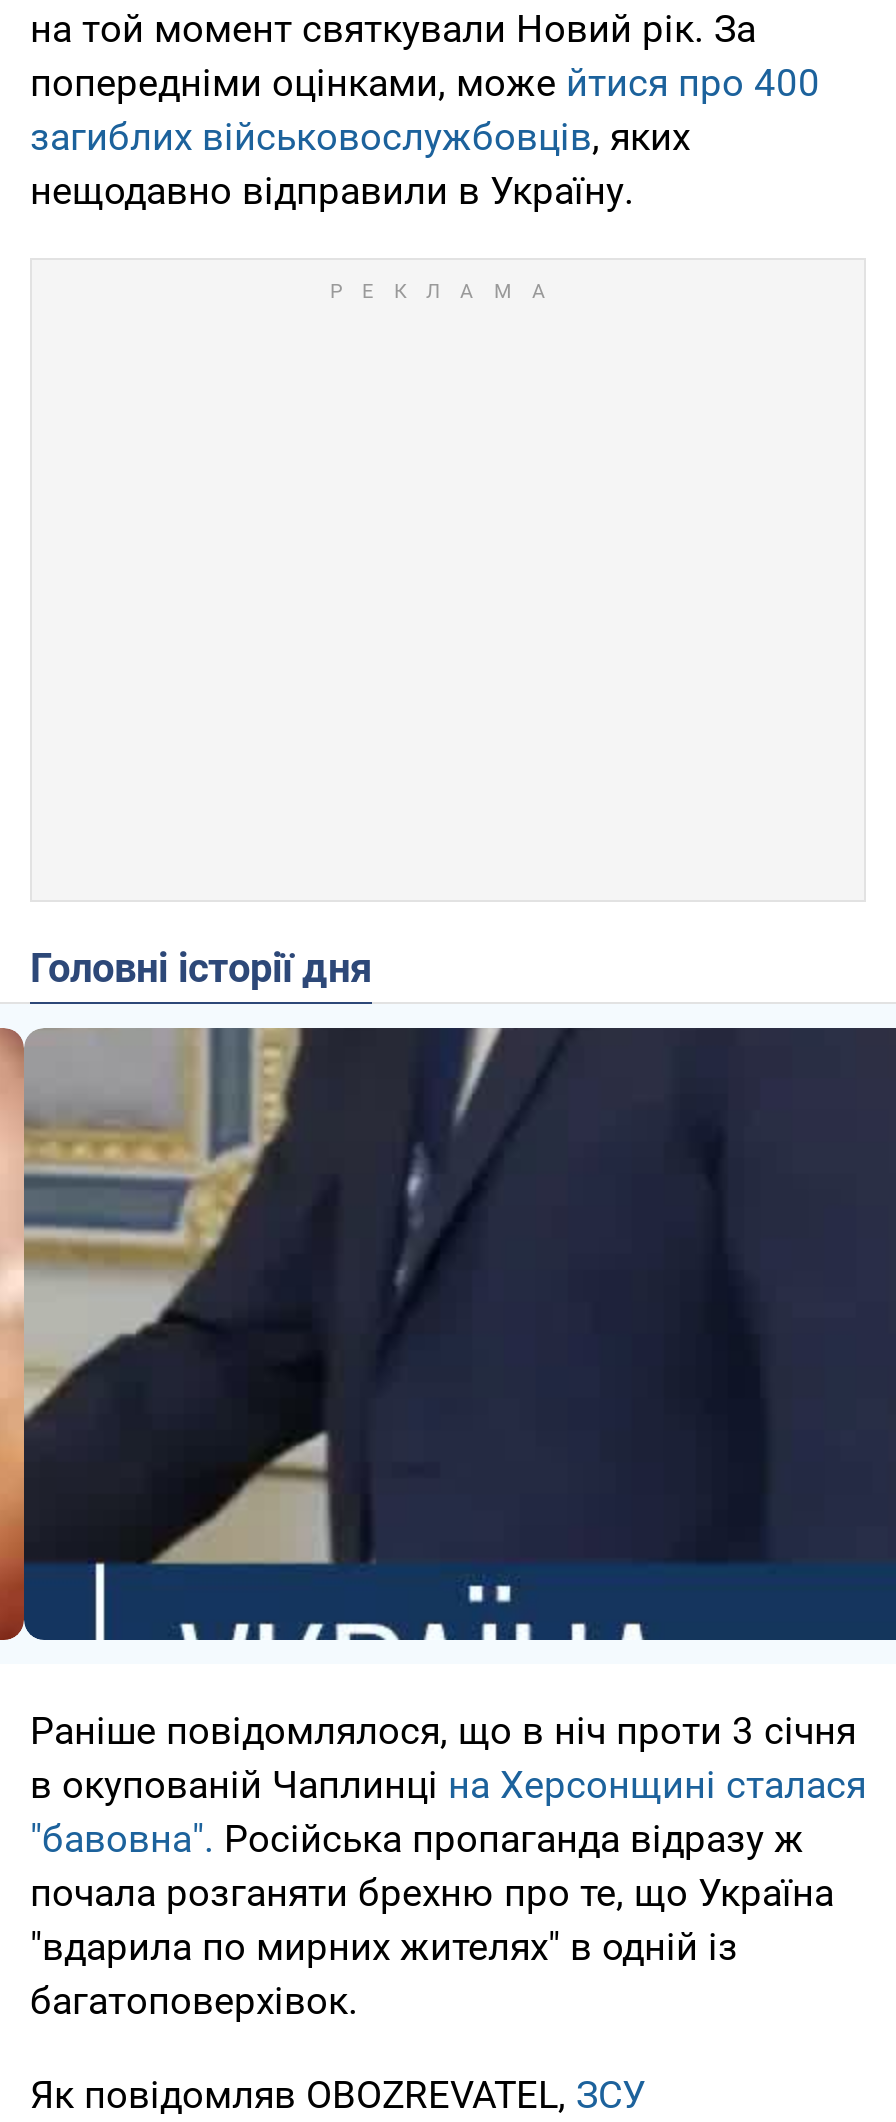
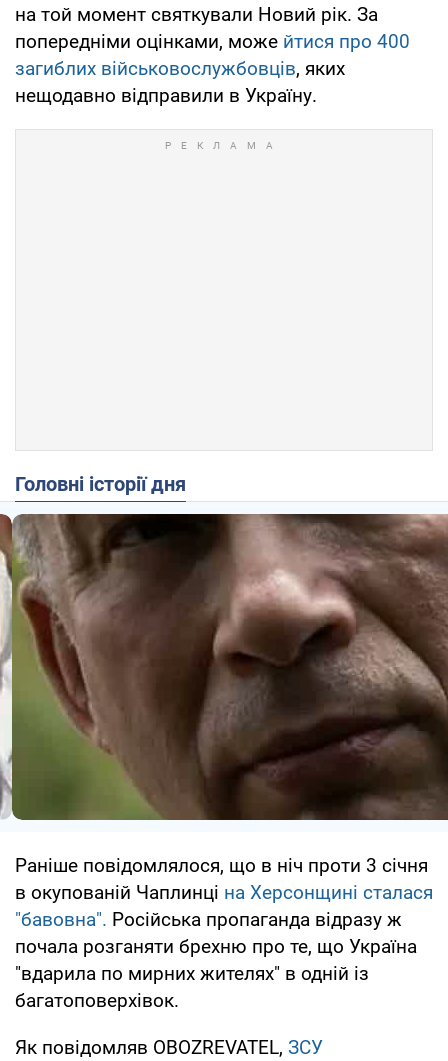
[6,1026,890,1642] [image] -> [3,513,445,821] [image]

